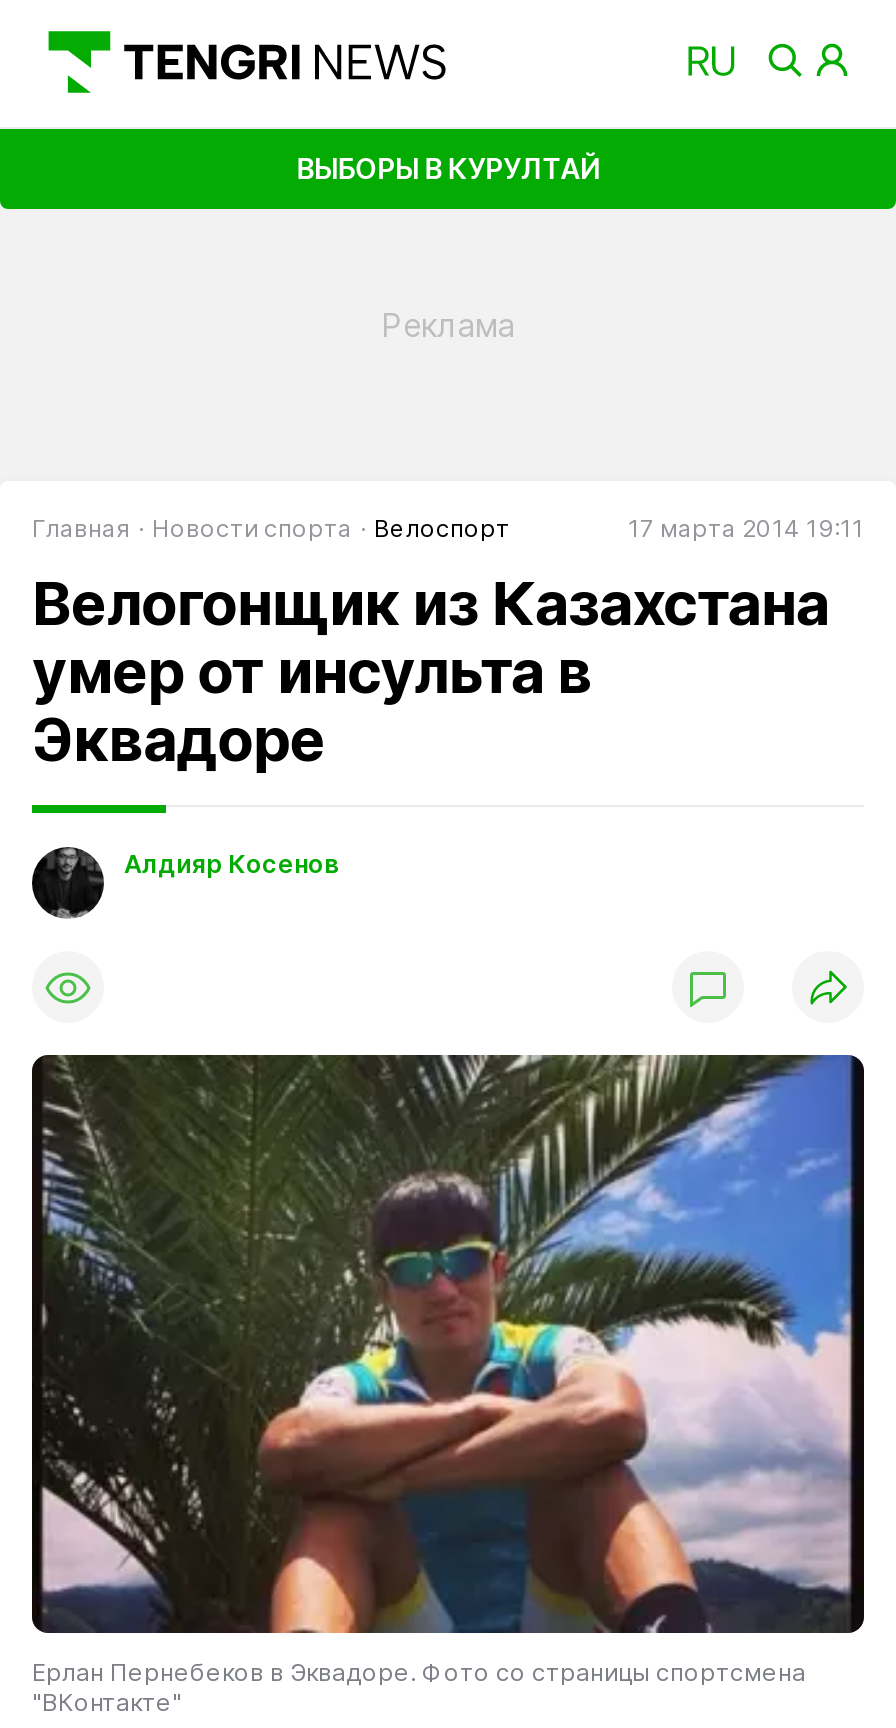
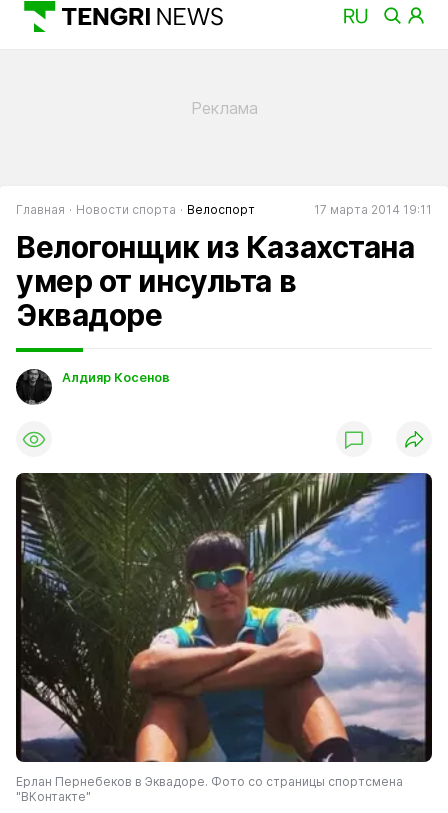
[296,150,600,184] ВЫБОРЫ В КУРУЛТАЙ -> none

